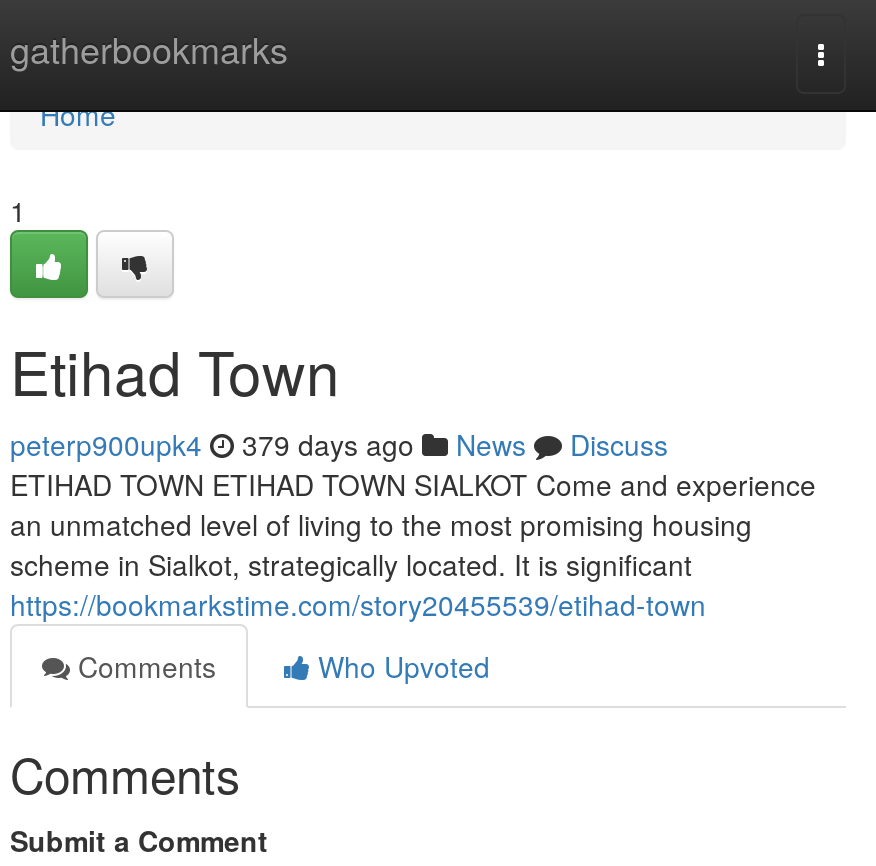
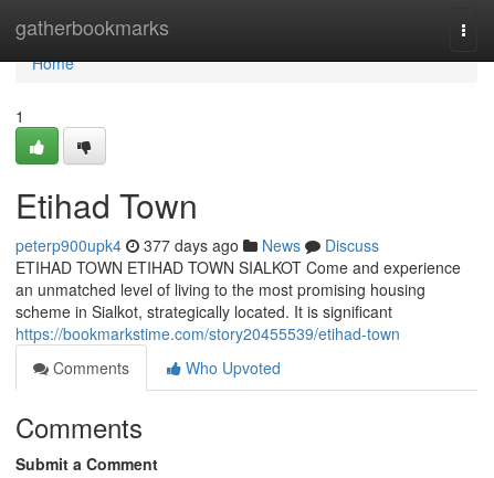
[10,424,668,464] peterp900upk4 379 days ago News Discuss -> [15,234,379,256] peterp900upk4 377 days ago News Discuss

